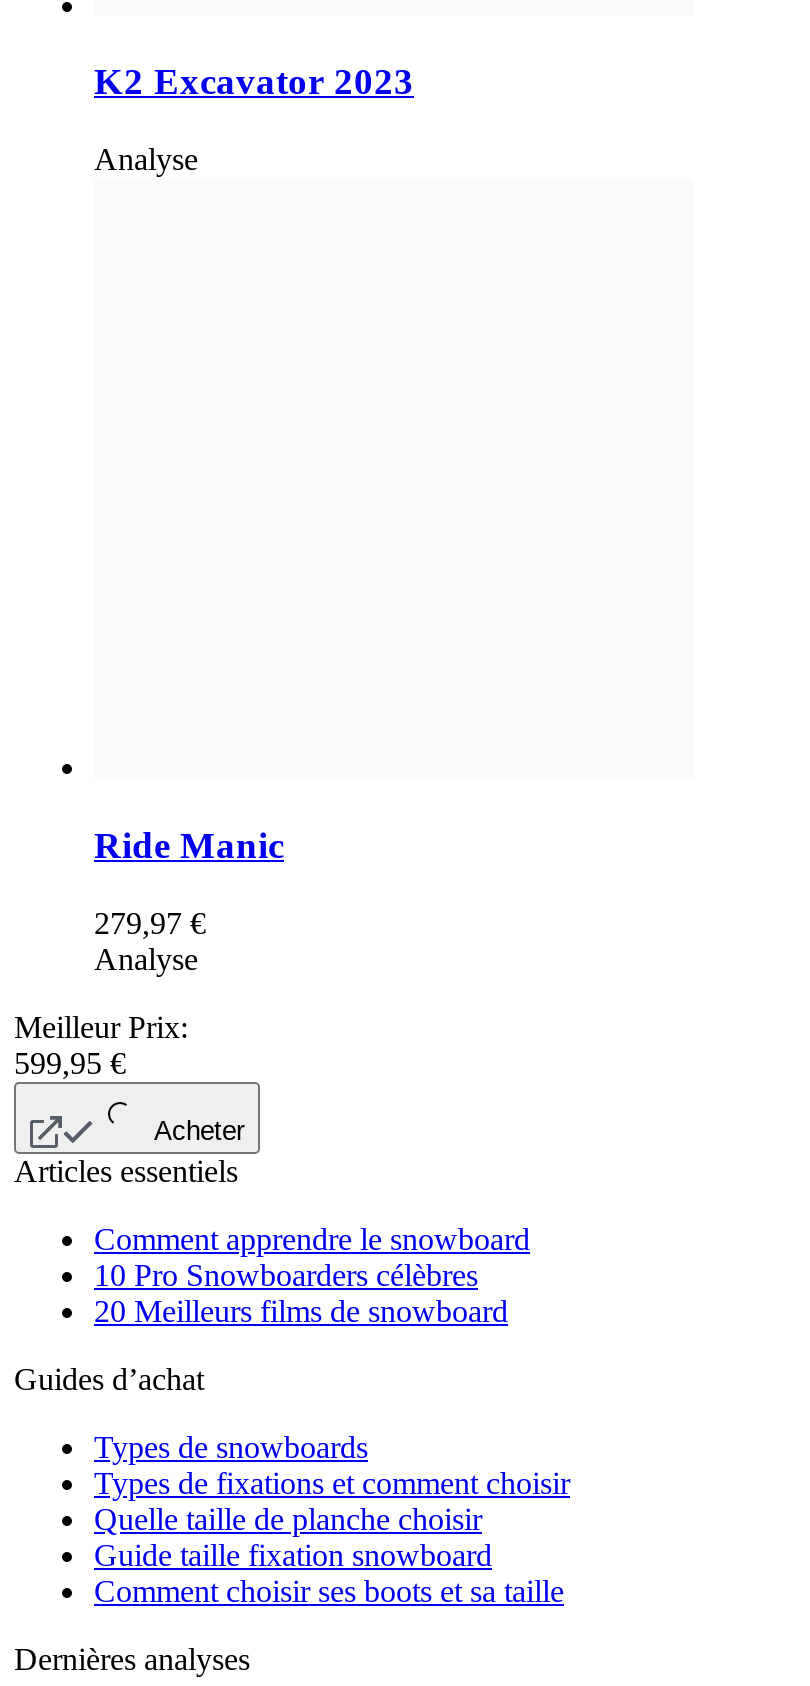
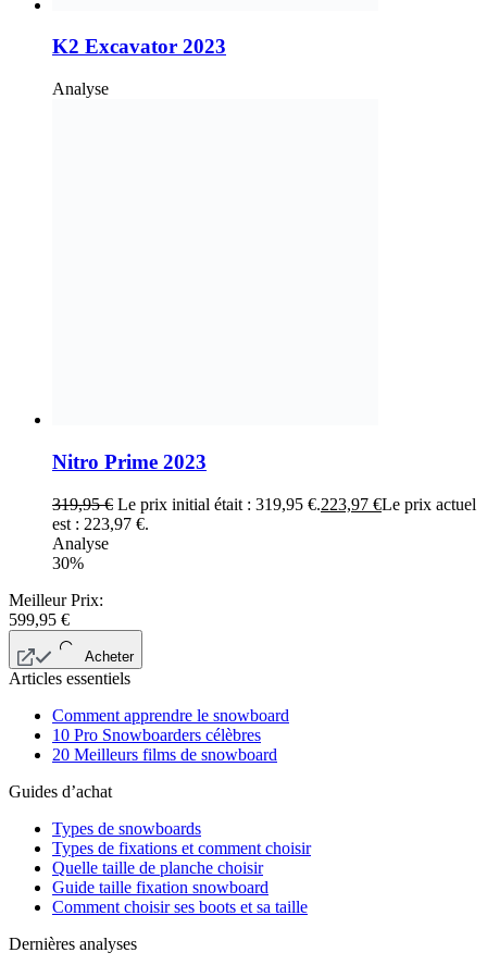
[94,824,284,866] Ride Manic -> [52,450,207,473] Nitro Prime 2023
[94,905,206,939] 279,97 € -> [52,495,476,533] 319,95€ Le prix initial était : 319,95 €.223,97 €Le prix actuel | est : 223,97 €.
none -> [52,553,84,572] 30%

